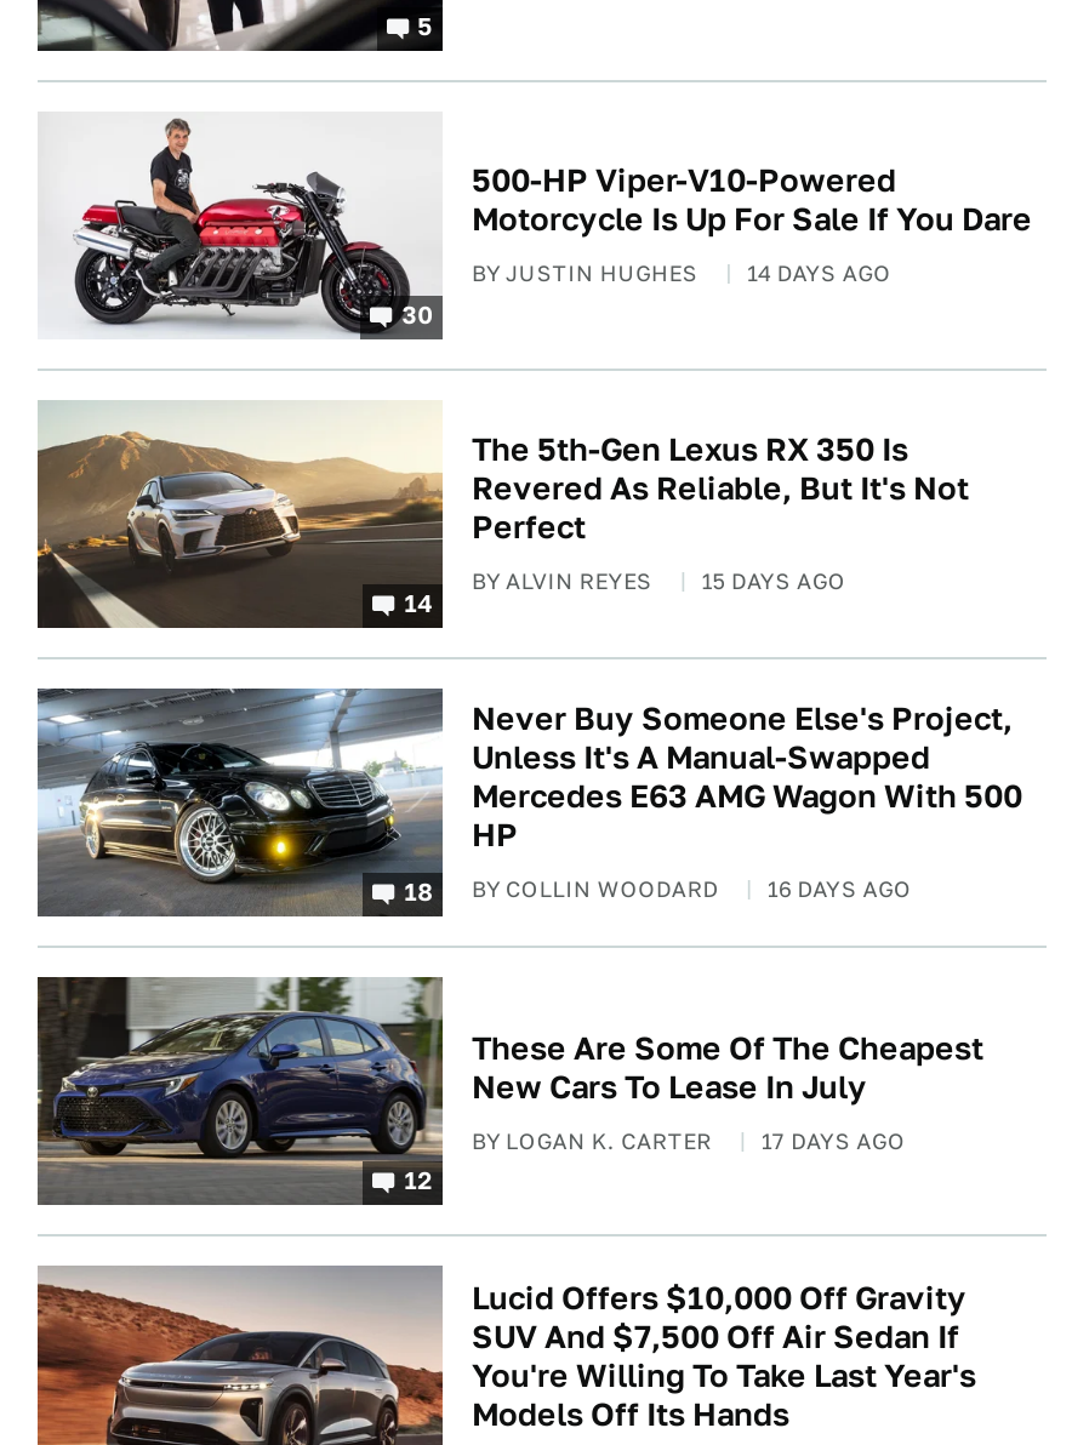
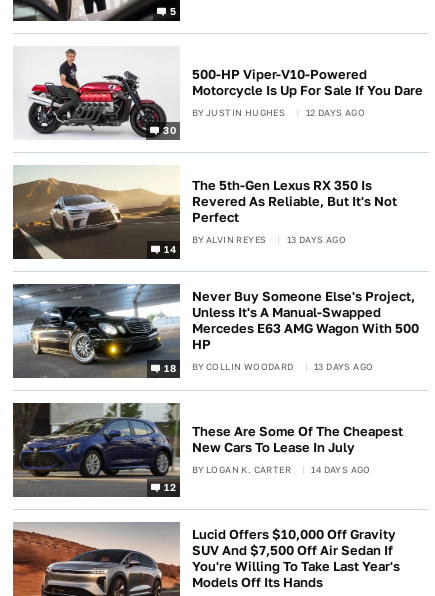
[472,260,891,287] BY JUSTIN HUGHES 14 DAYS AGO -> [192,107,365,118] BY JUSTIN HUGHES 12 DAYS AGO
[472,568,846,595] BY ALVIN REYES 15 DAYS AGO -> [192,234,346,245] BY ALVIN REYES 13 DAYS AGO
[404,876,912,906] 18 BY COLLIN WOODARD 16 DAYS AGO -> [164,361,373,373] 18 BY COLLIN WOODARD 13 DAYS AGO
[472,1126,905,1153] BY LOGAN K. CARTER 17 DAYS AGO -> [192,464,371,475] BY LOGAN K. CARTER 14 DAYS AGO

